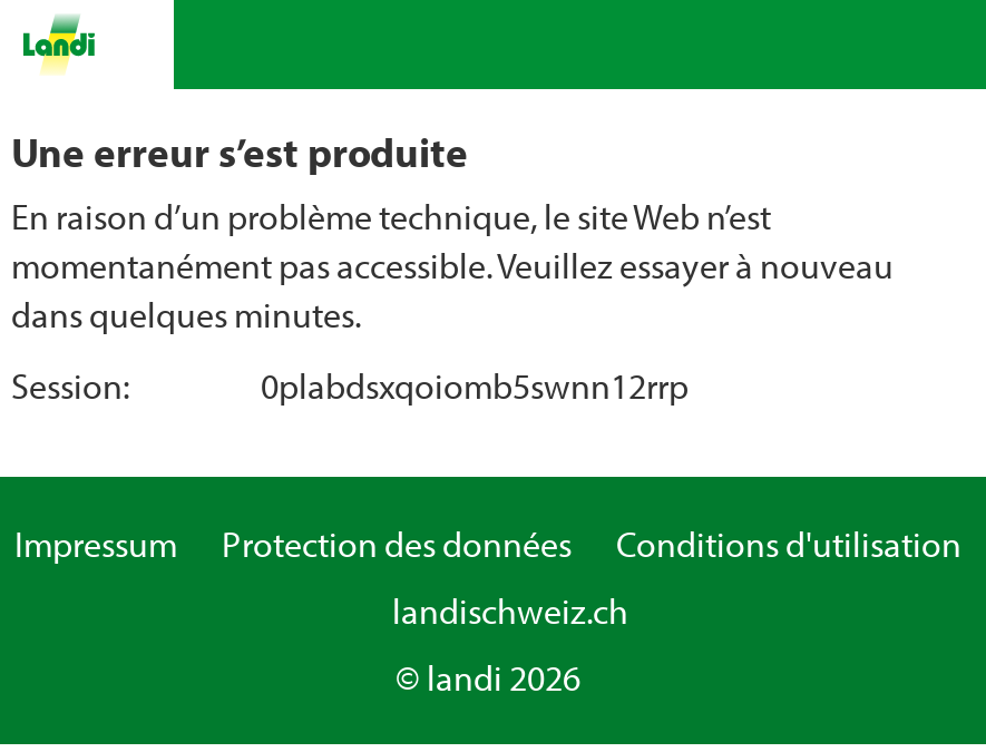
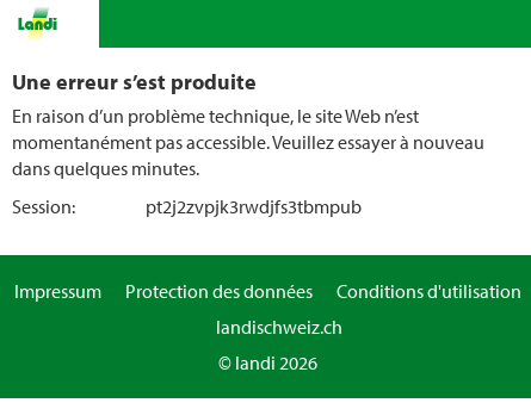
[261,363,689,408] 0plabdsxqoiomb5swnn12rrp -> [146,194,362,218] pt2j2zvpjk3rwdjfs3tbmpub

